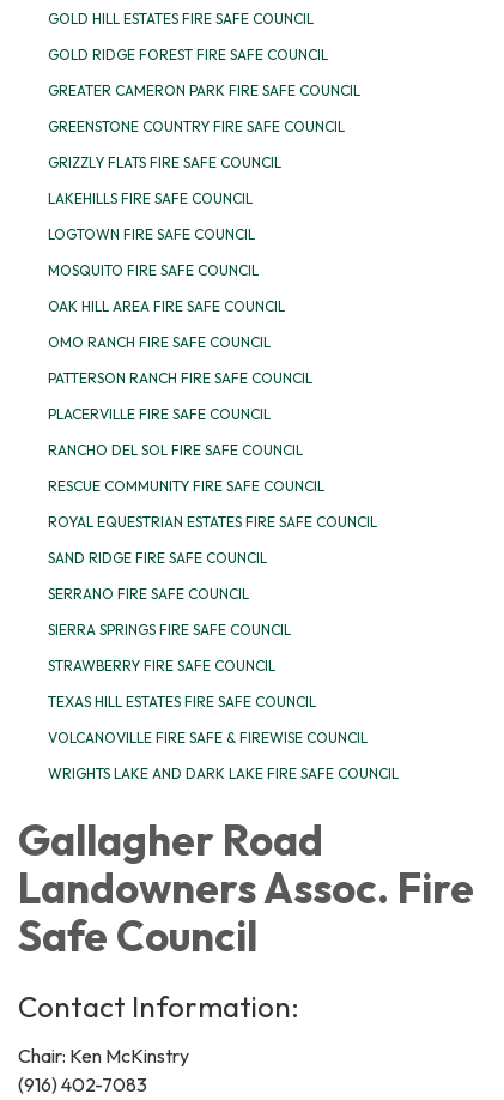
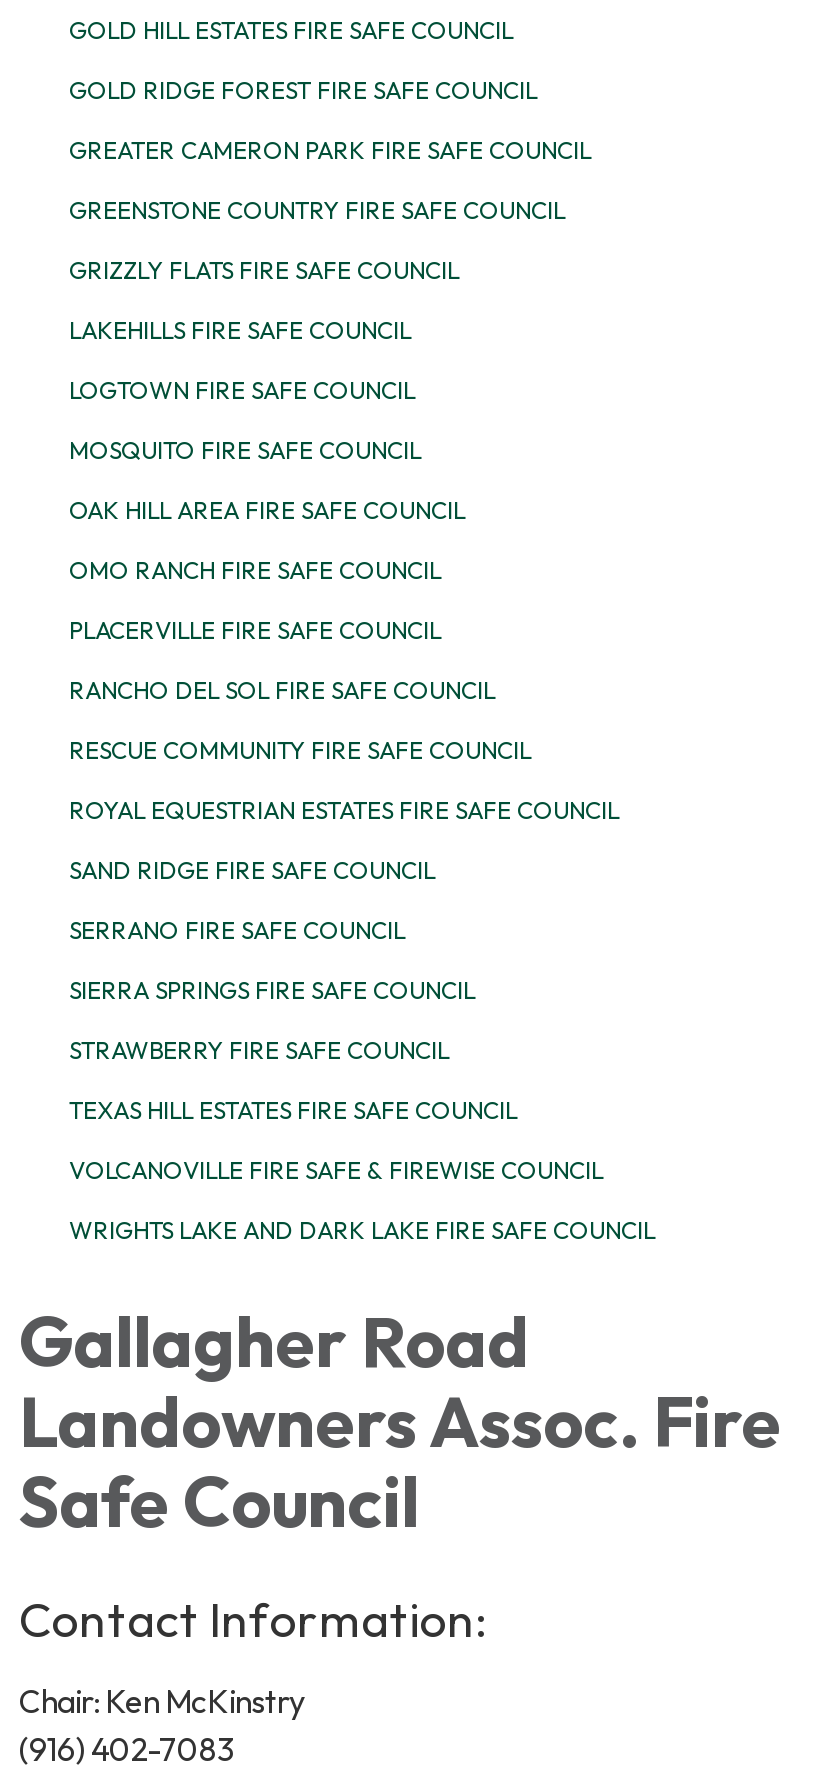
[48,369,312,387] PATTERSON RANCH FIRE SAFE COUNCIL -> none

